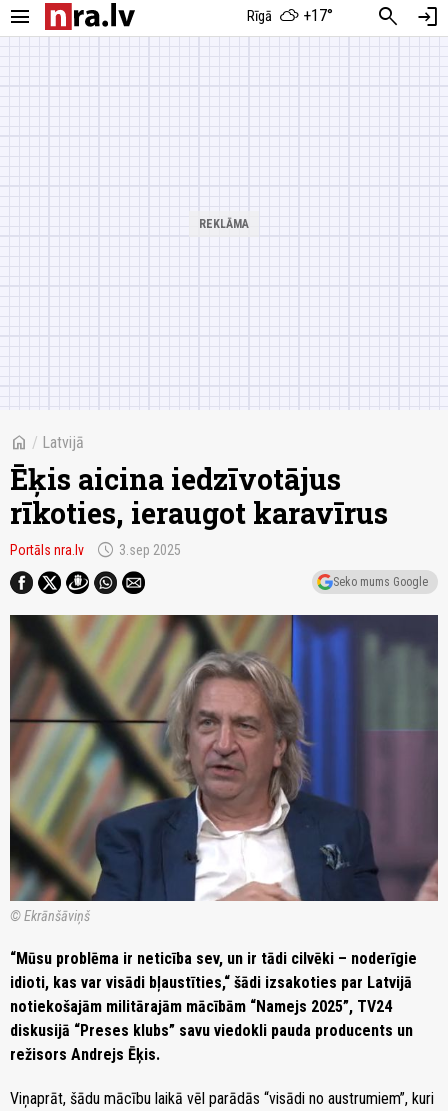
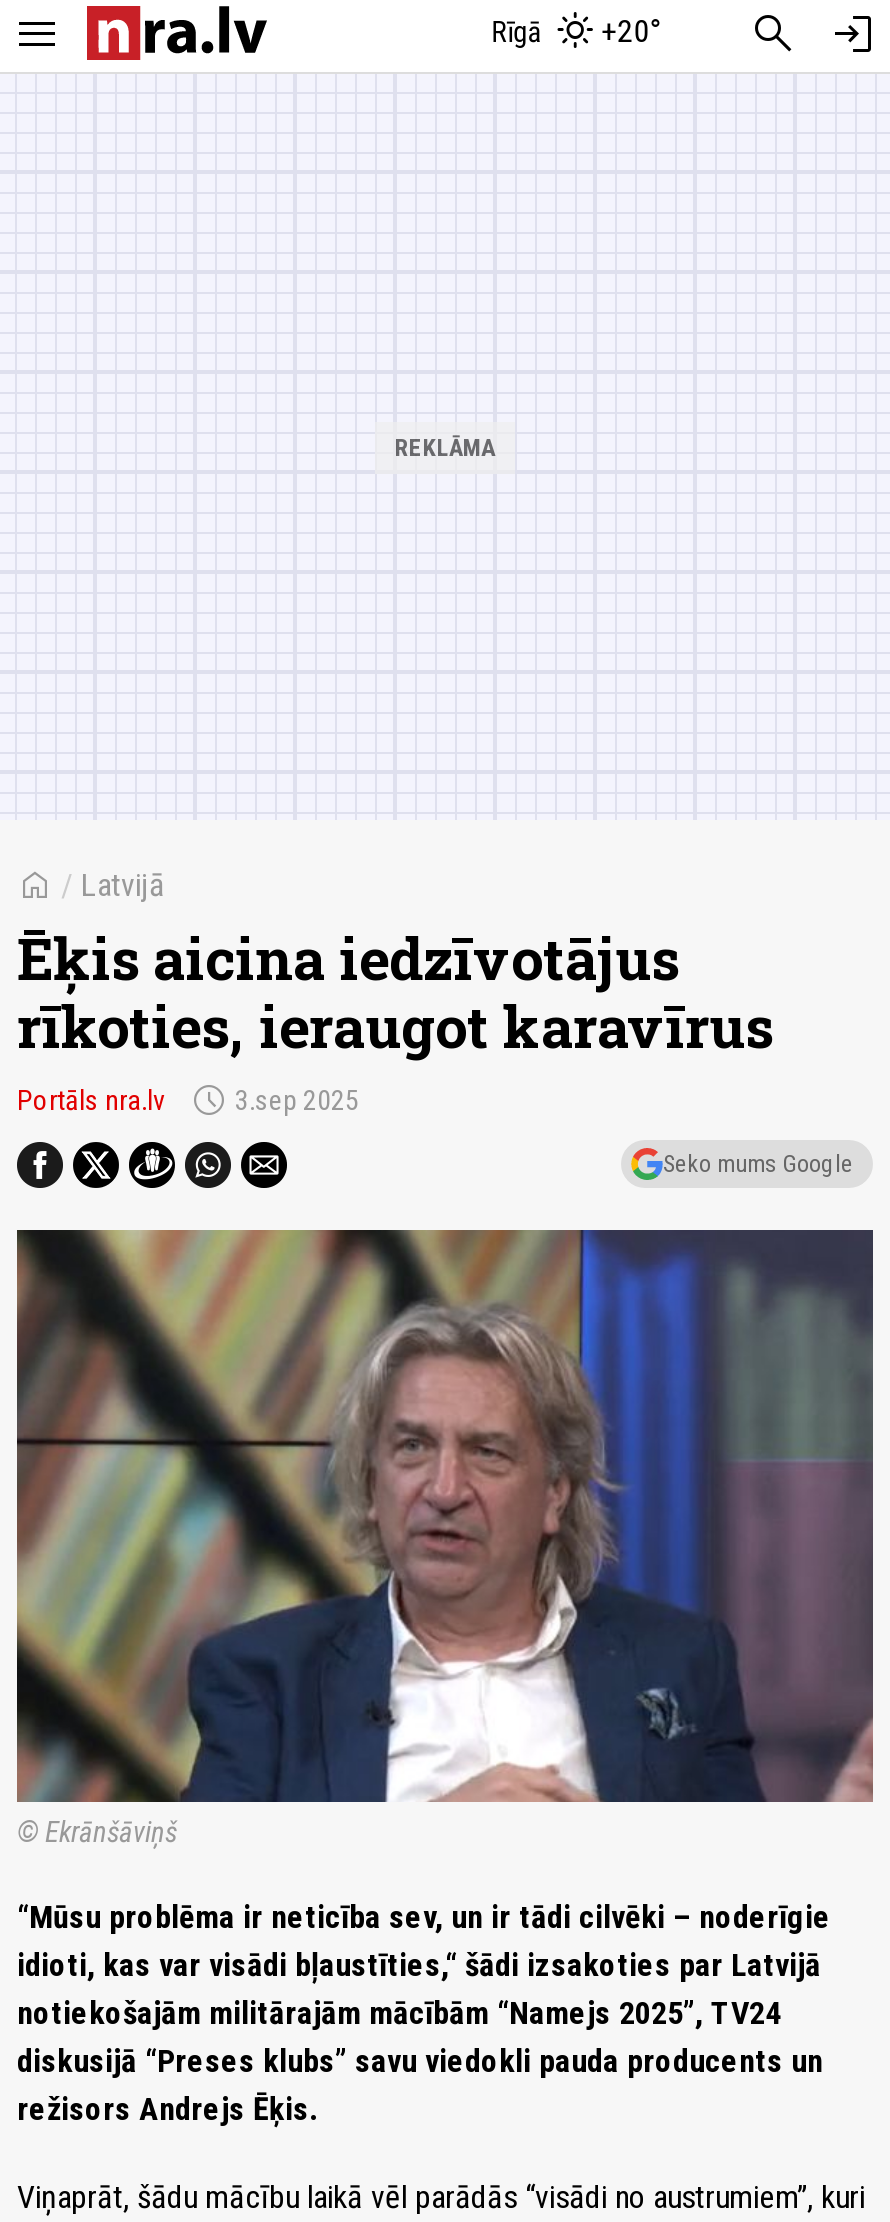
[247,6,333,25] Rīgā +17° -> [491,12,661,50] Rīgā +20°

